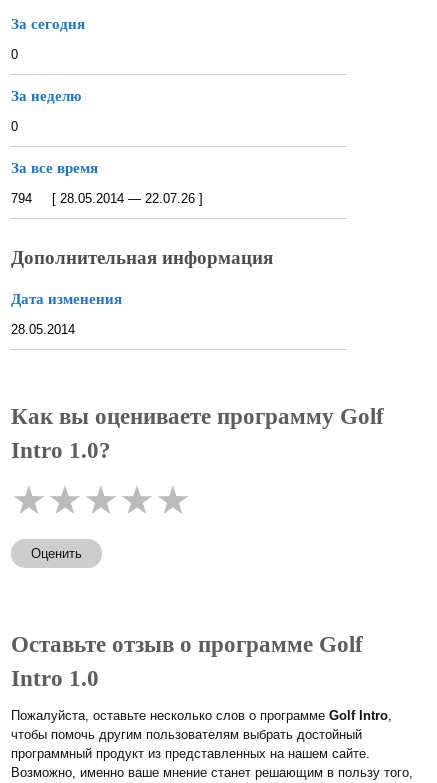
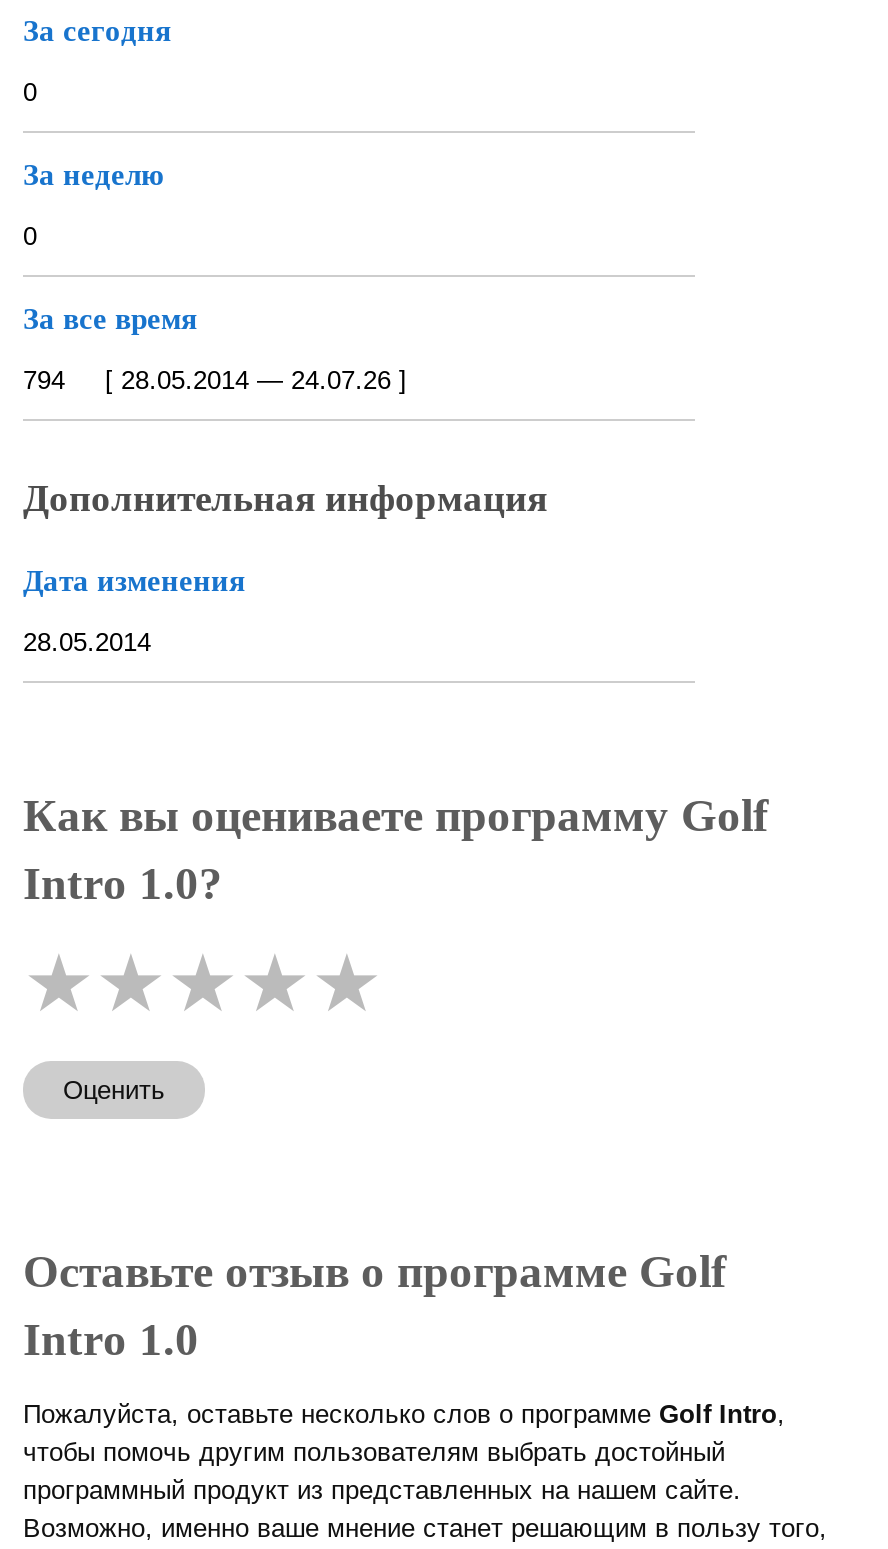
[11,191,203,206] 794 [ 28.05.2014 — 22.07.26 ] -> [23,364,407,394] 794 [ 28.05.2014 — 24.07.26 ]

